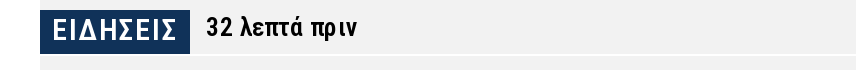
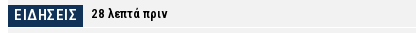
[52,12,360,48] ΕΙΔΗΣΕΙΣ 32 λεπτά πριν -> [14,6,168,24] ΕΙΔΗΣΕΙΣ 28 λεπτά πριν

